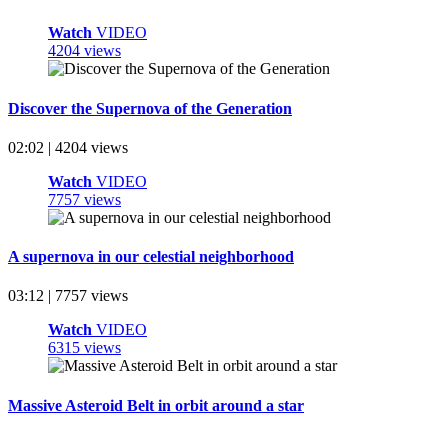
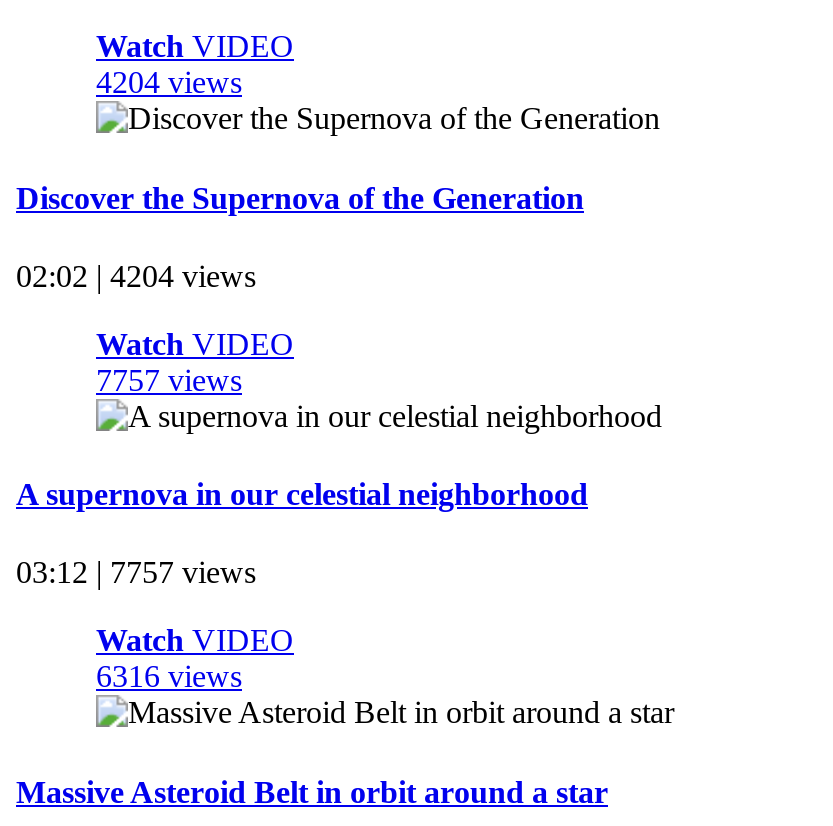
[48,339,121,356] 6315 views -> [96,660,242,694] 6316 views

